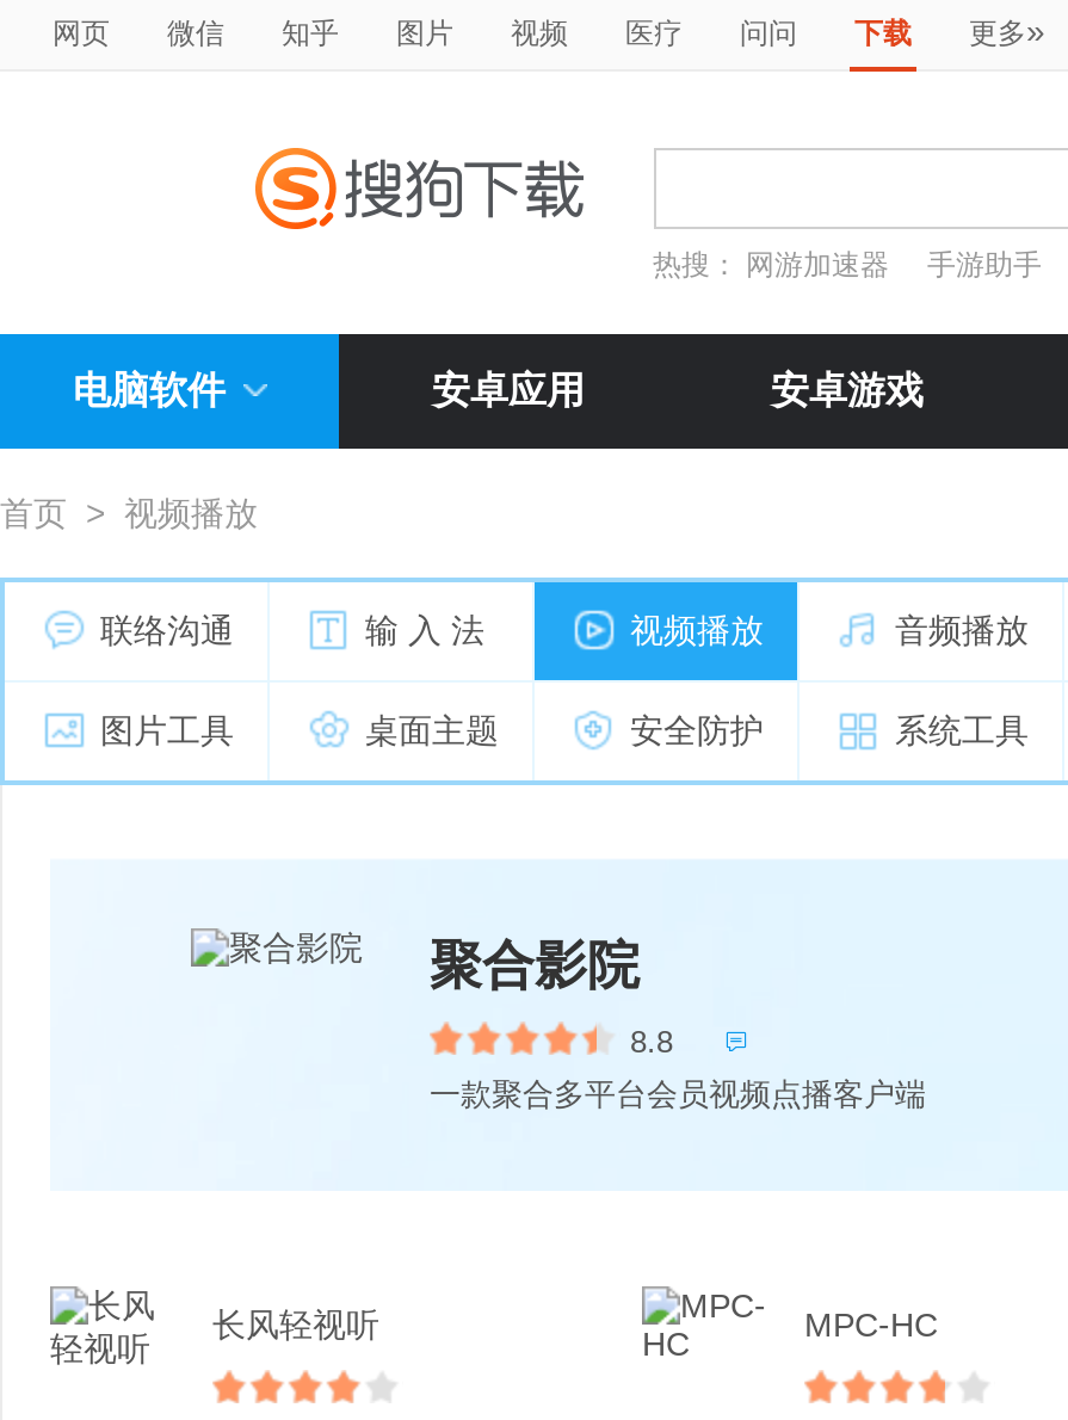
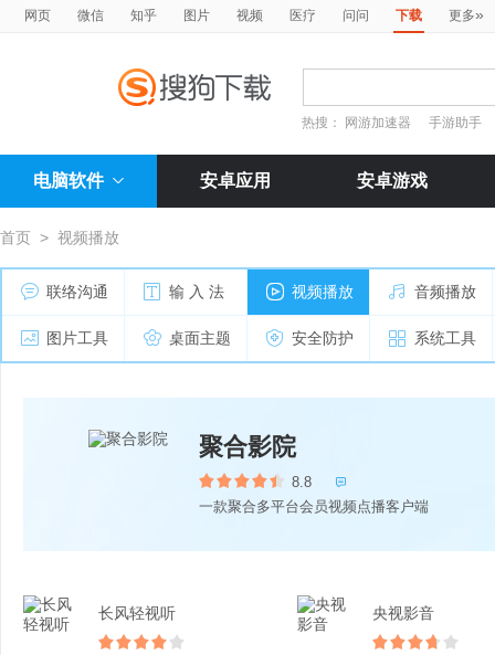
[804,1305,938,1344] MPC-HC -> [372,604,434,622] 央视影音

